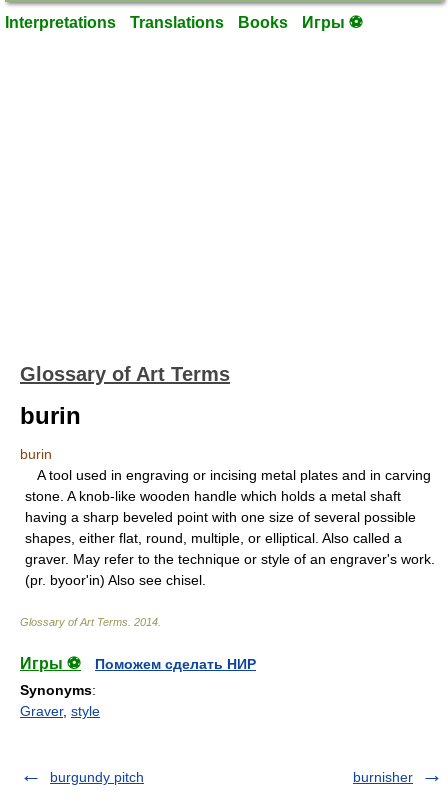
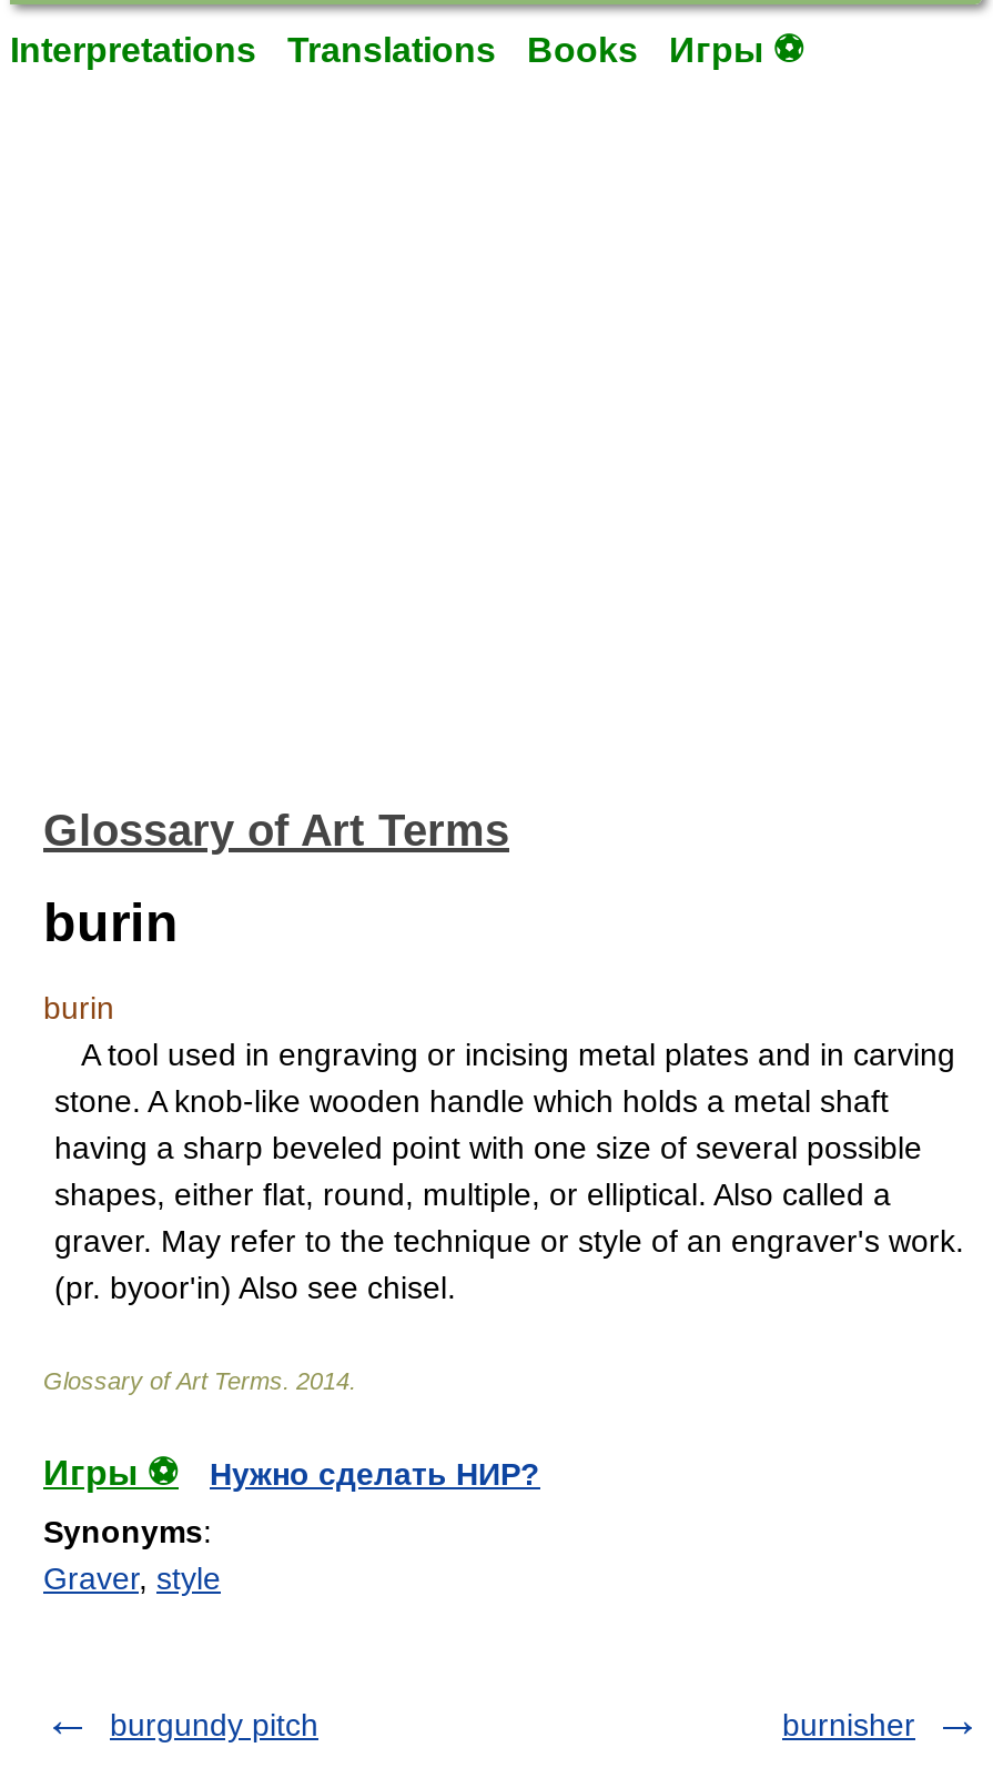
[95,656,256,672] Поможем сделать НИР -> [210,1456,540,1492] Нужно сделать НИР?

